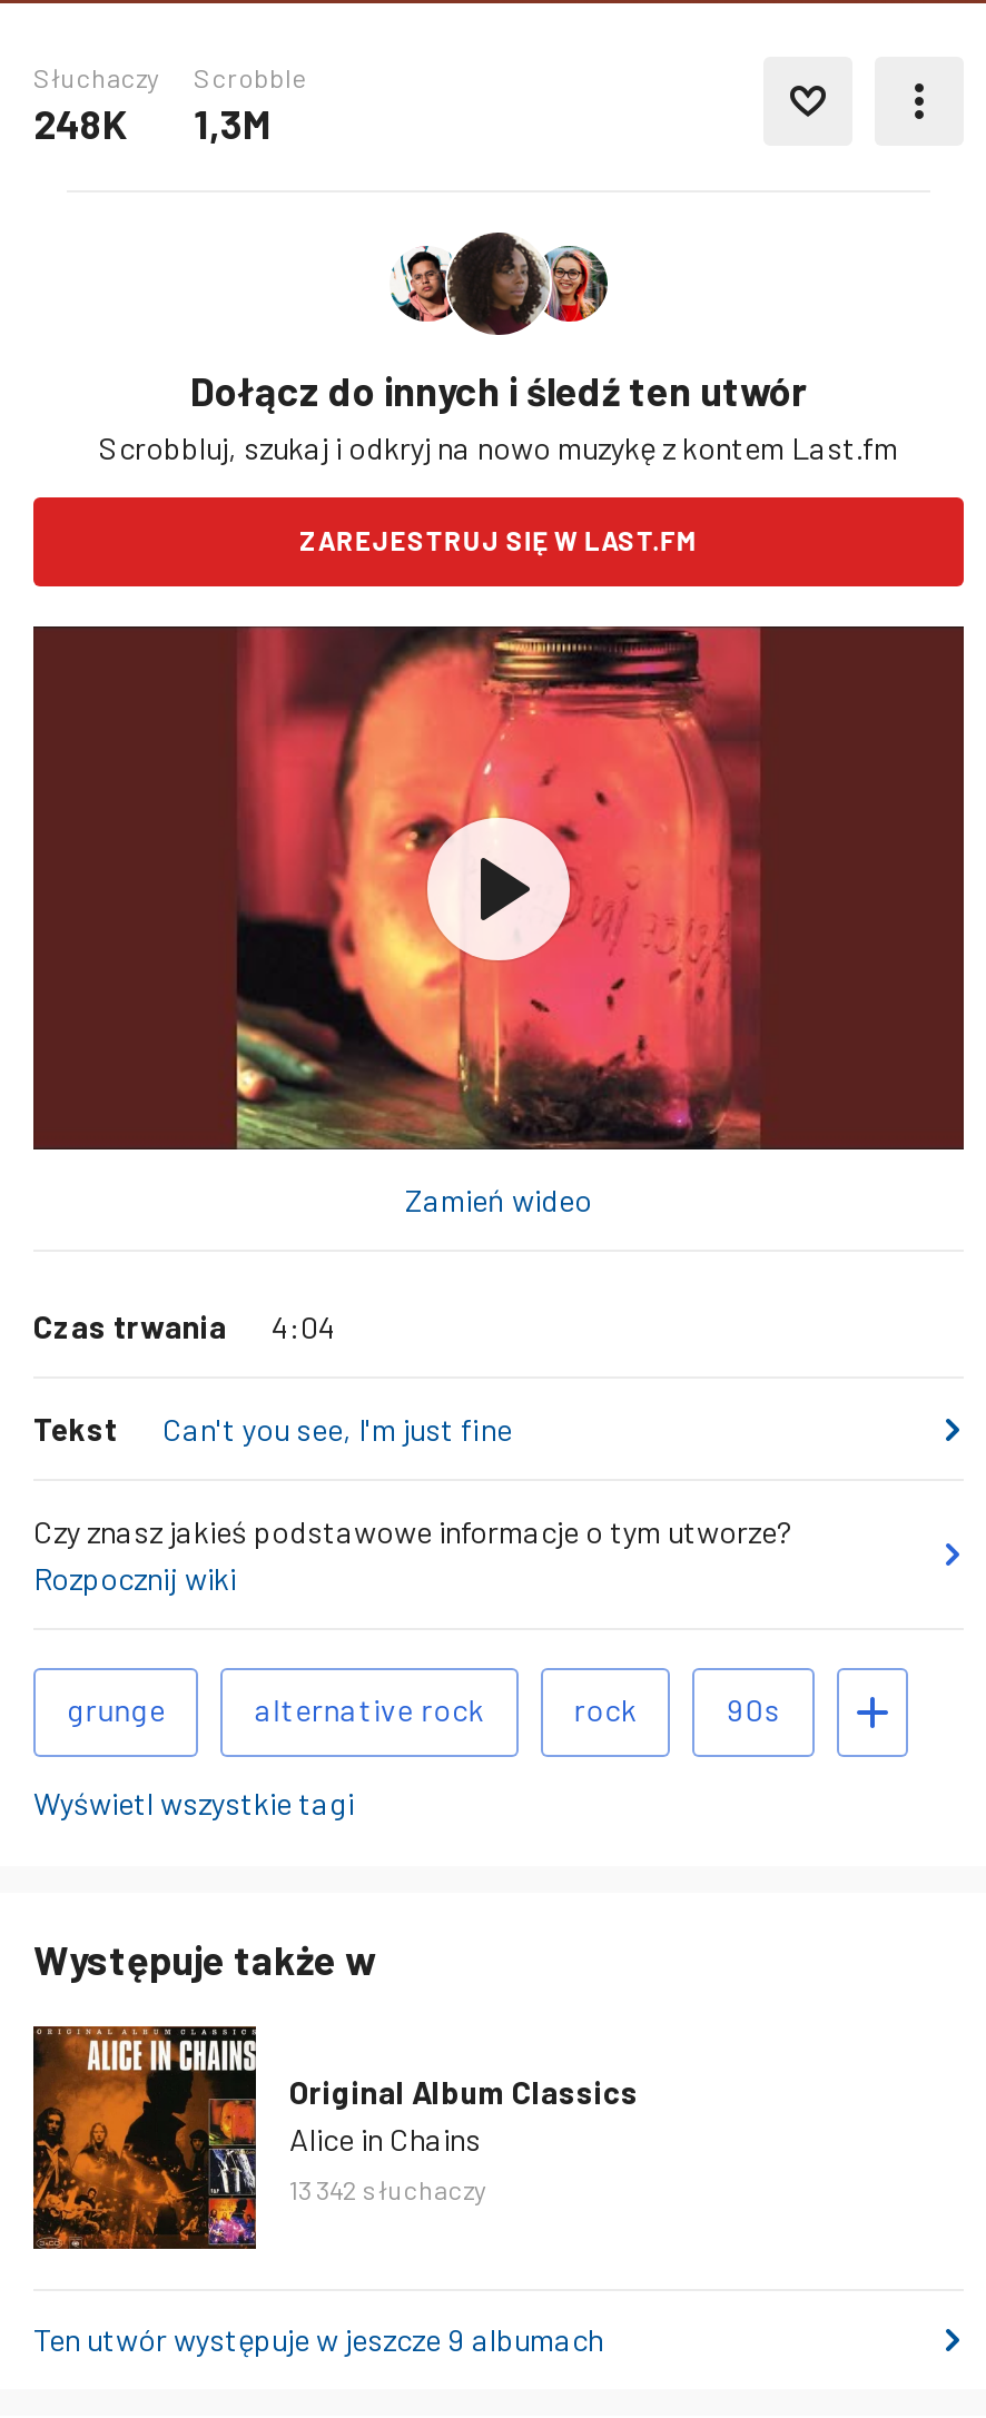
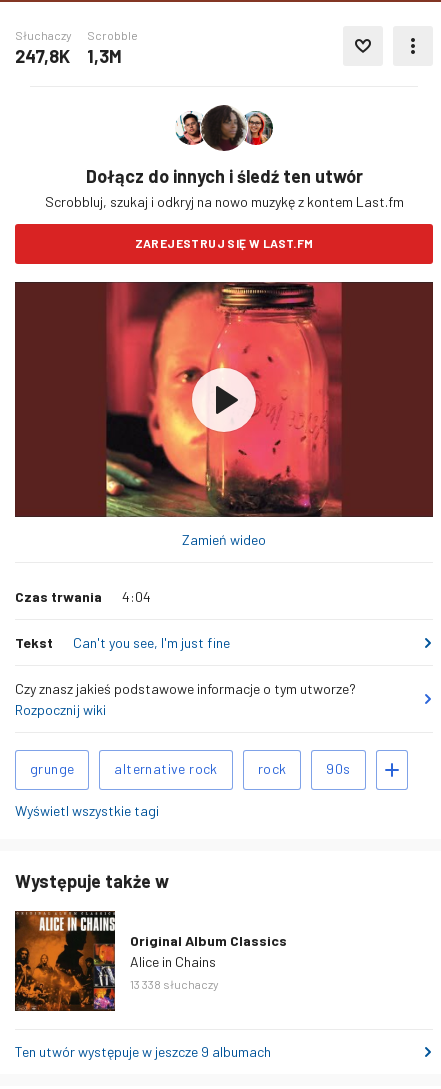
[33,99,272,148] 248K 1,3M -> [15,45,122,67] 247,8K 1,3M
[289,2172,487,2203] 13 342 słuchaczy -> [130,977,219,991] 13 338 słuchaczy

